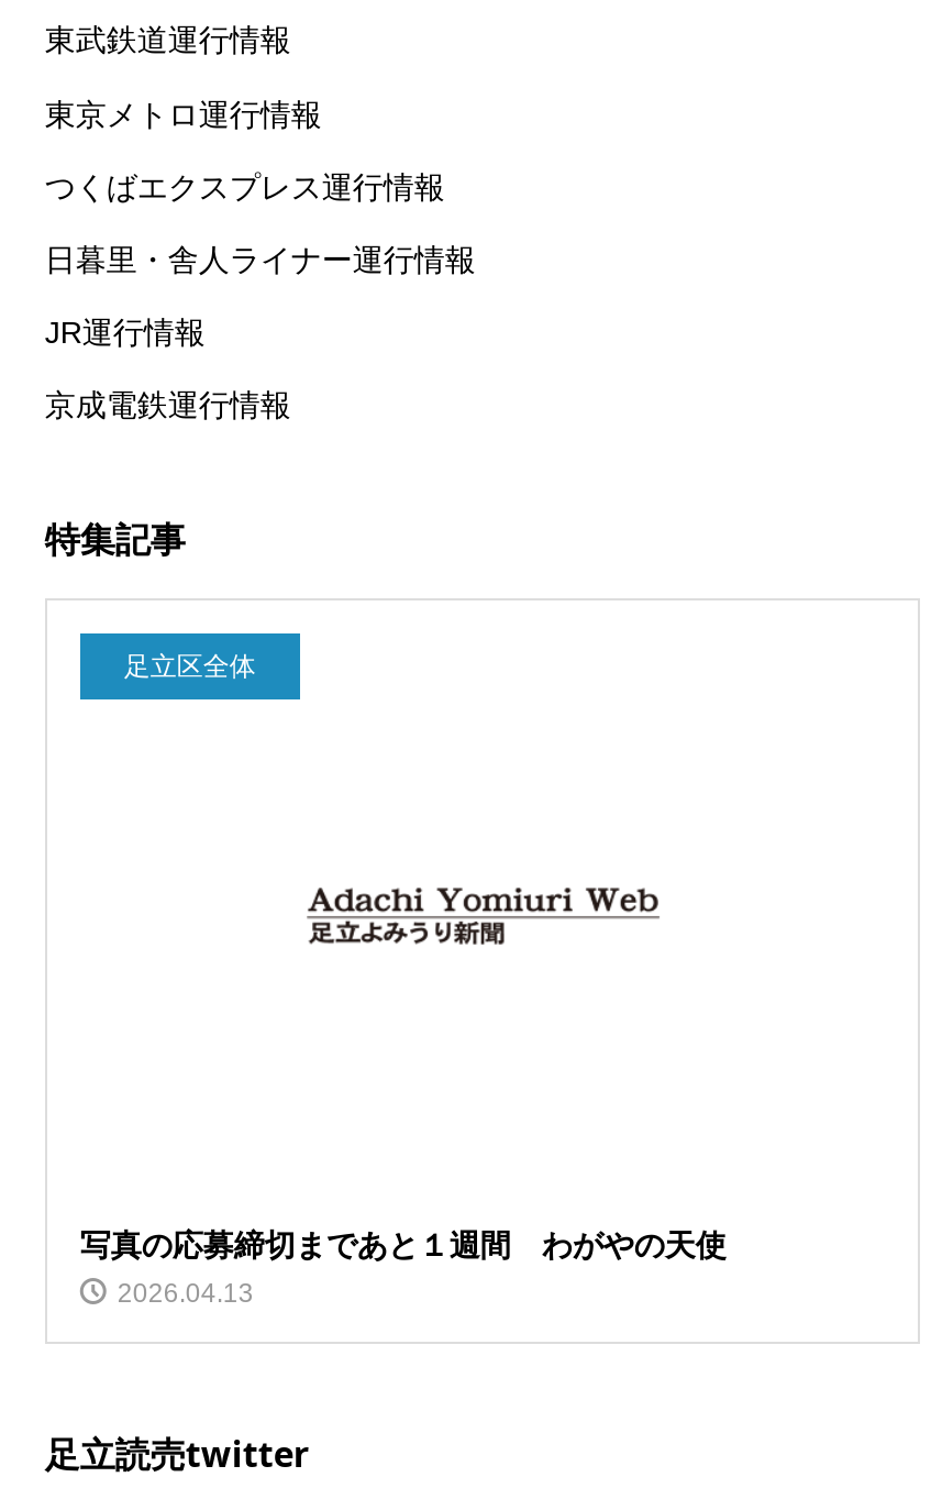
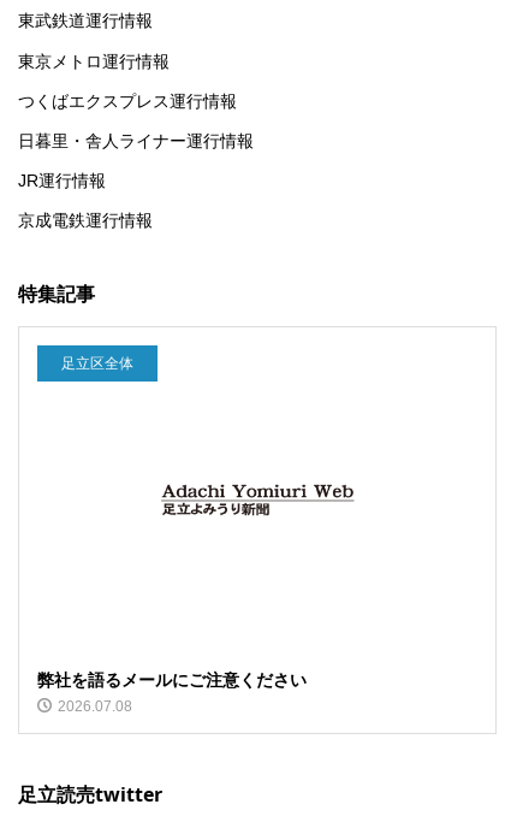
[80,1226,726,1308] 写真の応募締切まであと１週間 わがやの天使 | 2026.04.13 -> [37,670,306,714] 弊社を語るメールにご注意ください | 2026.07.08

